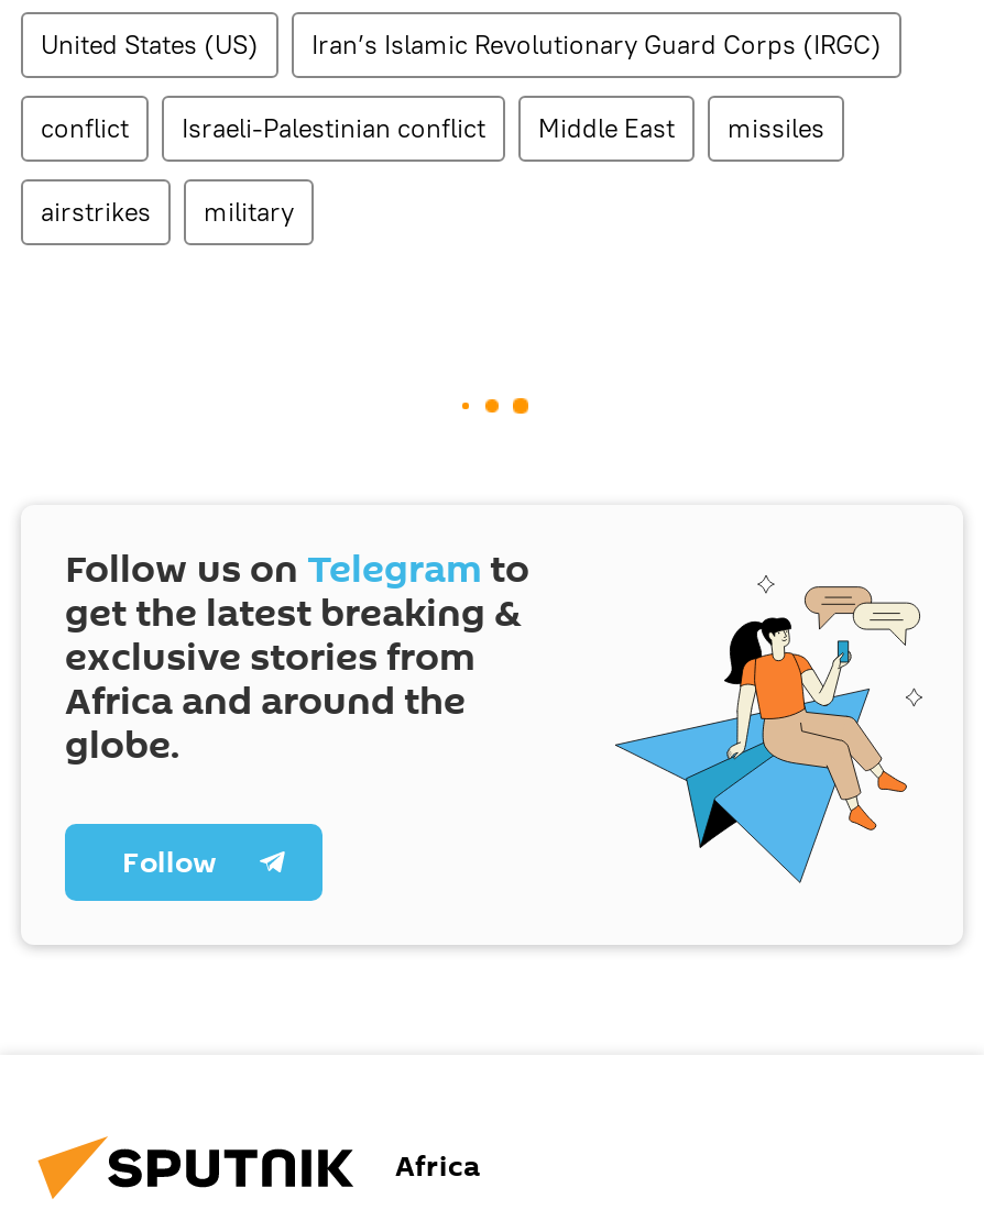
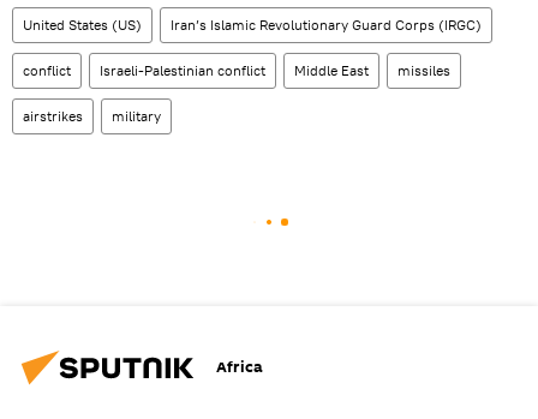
[65,542,923,883] [image] | Follow us on Telegram to | get the latest breaking & | exclusive stories from | Africa and around the | globe. | Follow -> none

